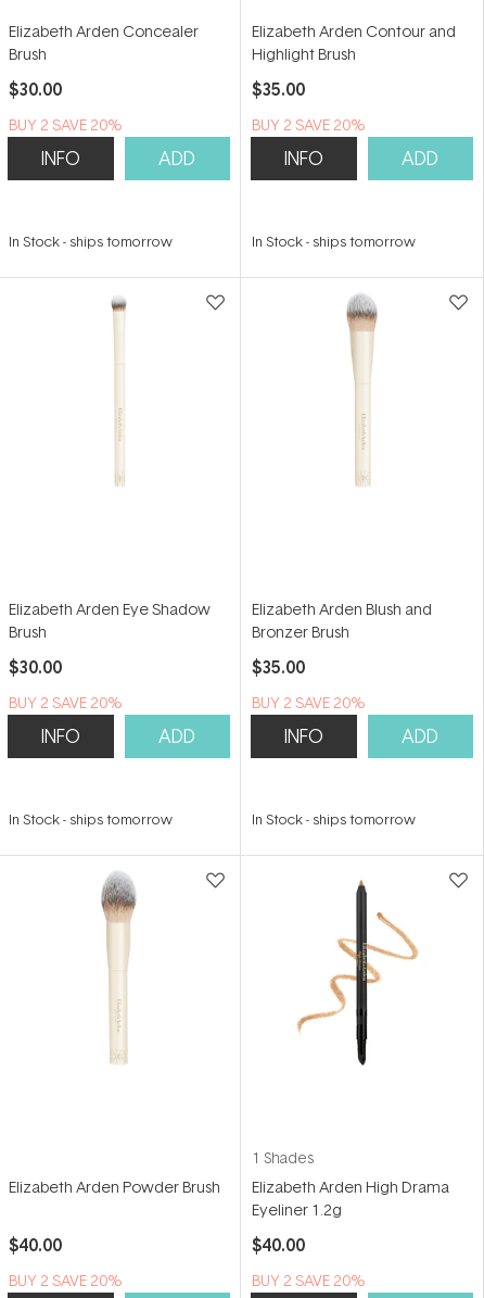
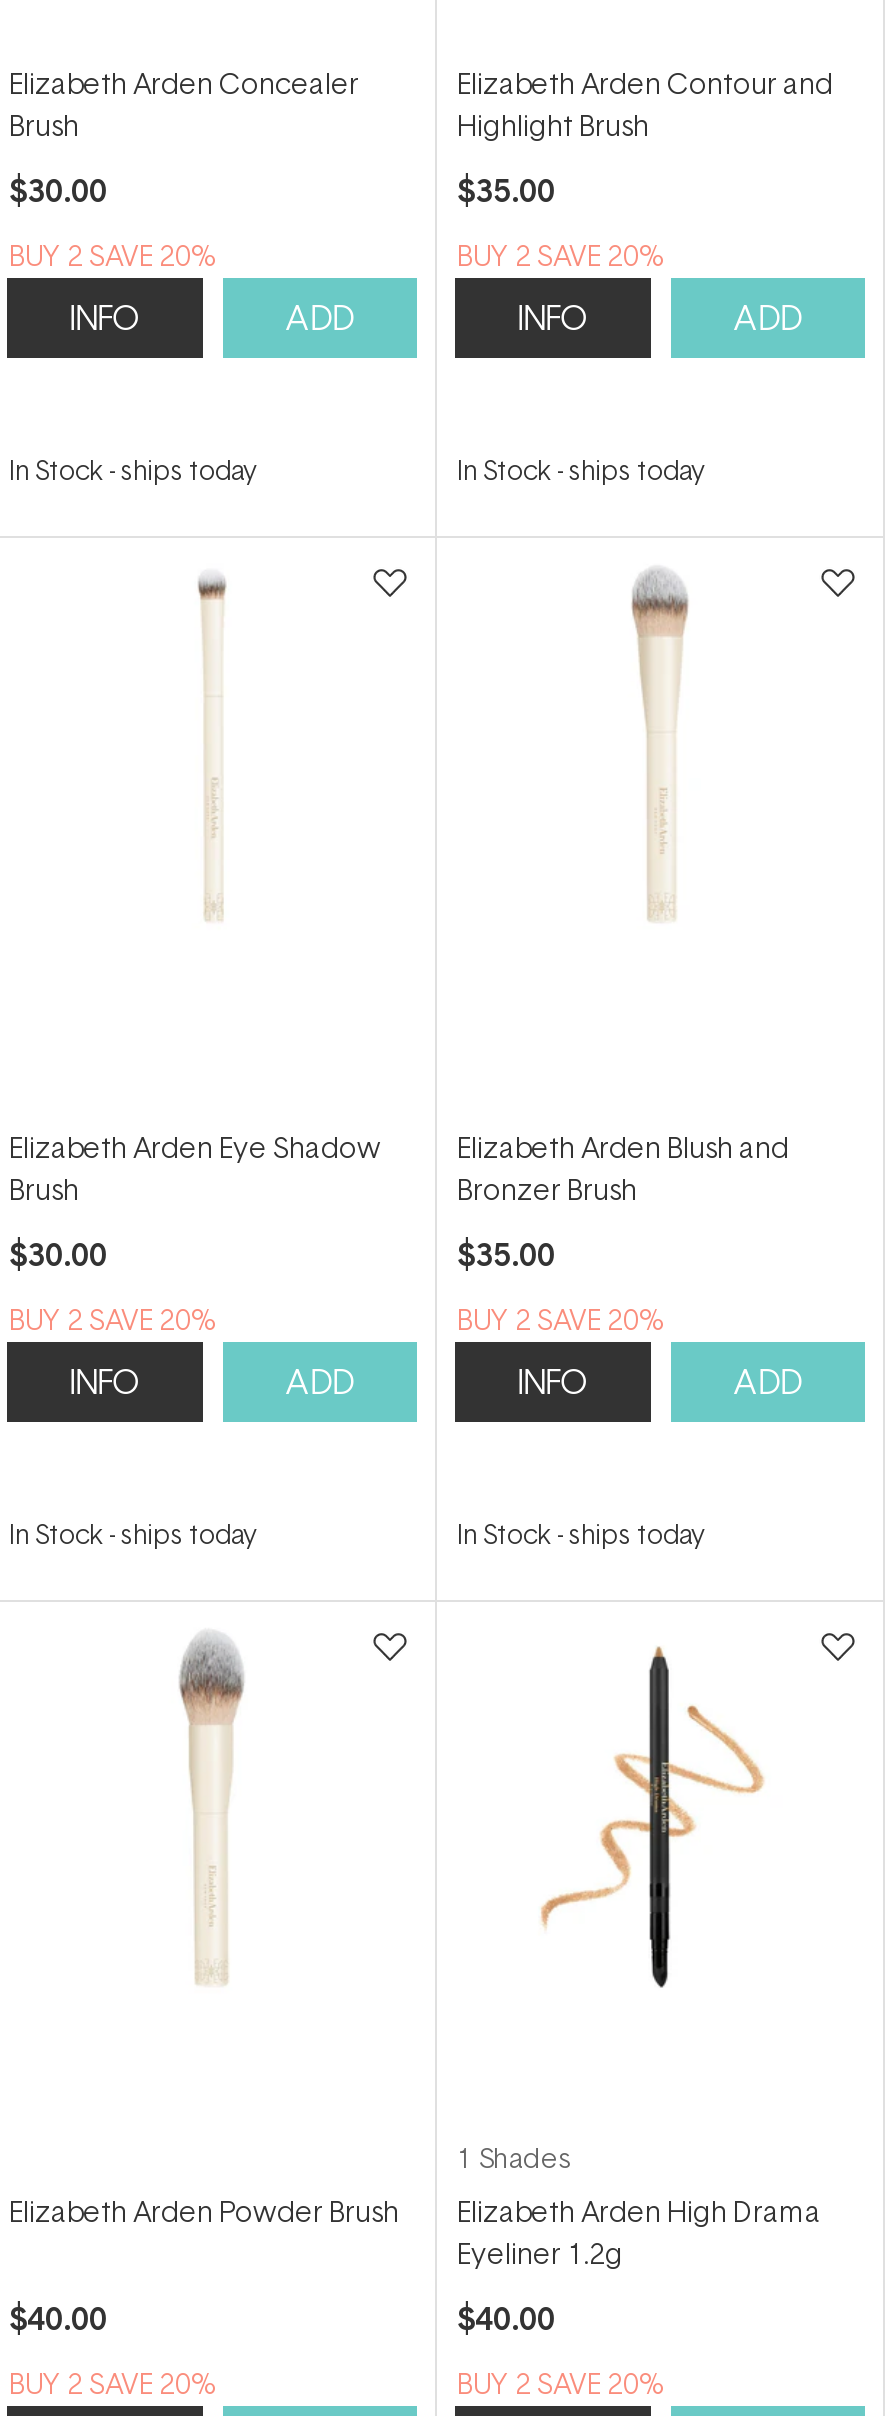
[9,231,173,251] In Stock - ships tomorrow -> [9,452,257,488] In Stock - ships today
[252,231,416,251] In Stock - ships tomorrow -> [457,452,705,488] In Stock - ships today
[9,809,173,829] In Stock - ships tomorrow -> [9,1516,257,1552] In Stock - ships today
[252,809,416,829] In Stock - ships tomorrow -> [457,1516,705,1552] In Stock - ships today

